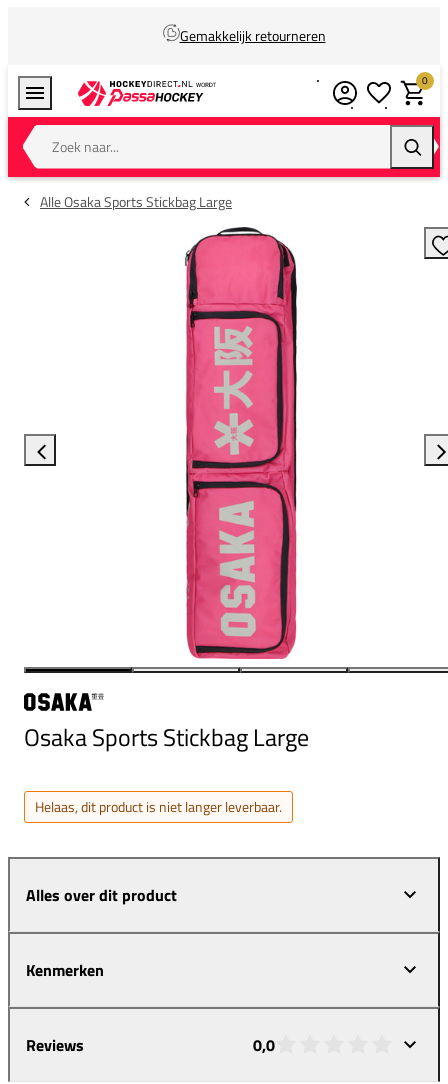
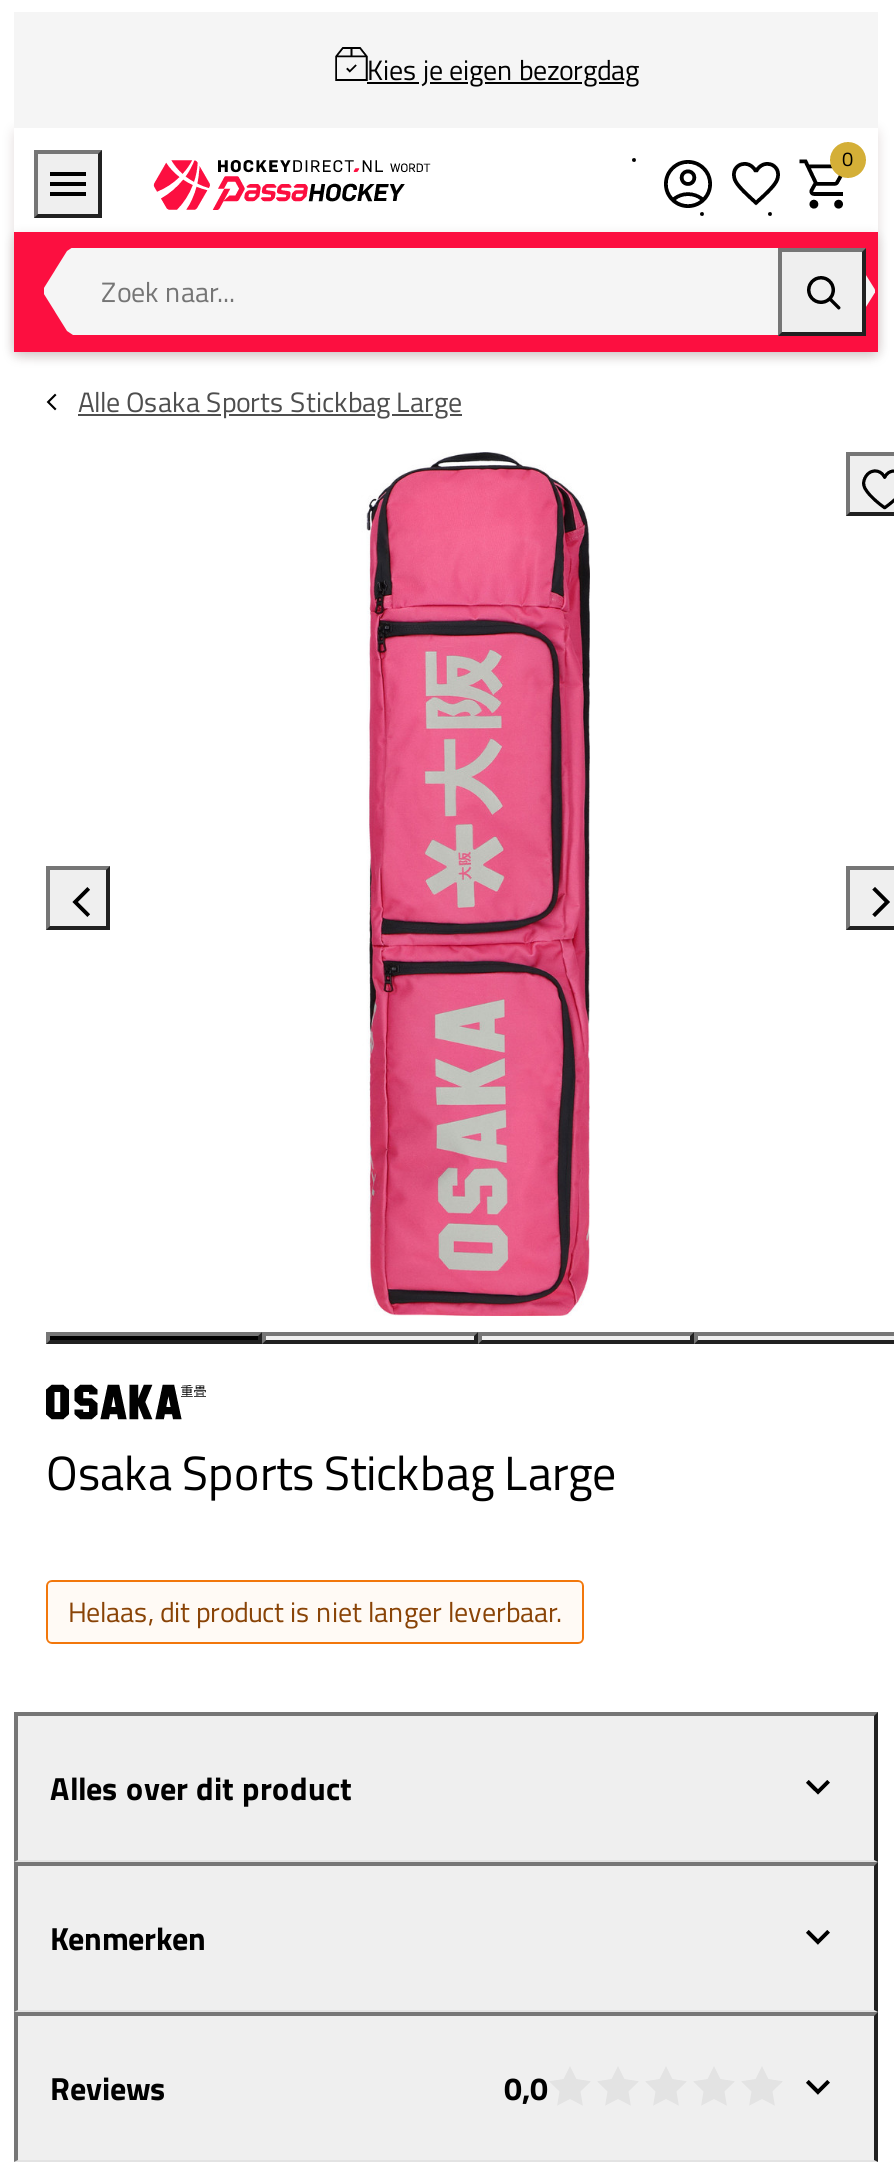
[179,25,325,46] Gemakkelijk retourneren -> [367,48,639,90] Kies je eigen bezorgdag

